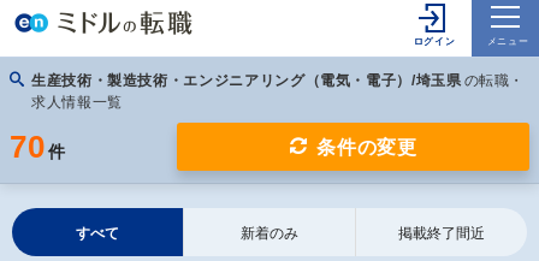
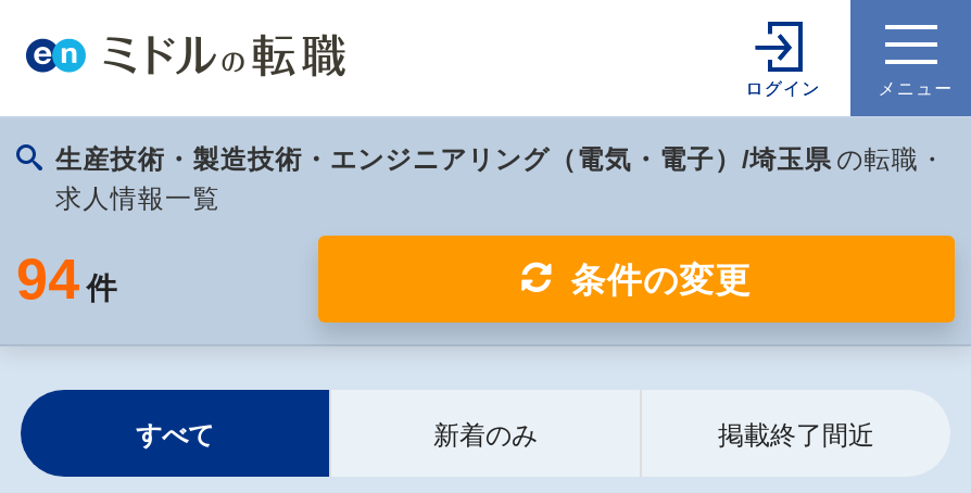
[10,128,66,164] 70 件 -> [16,245,118,311] 94 件

